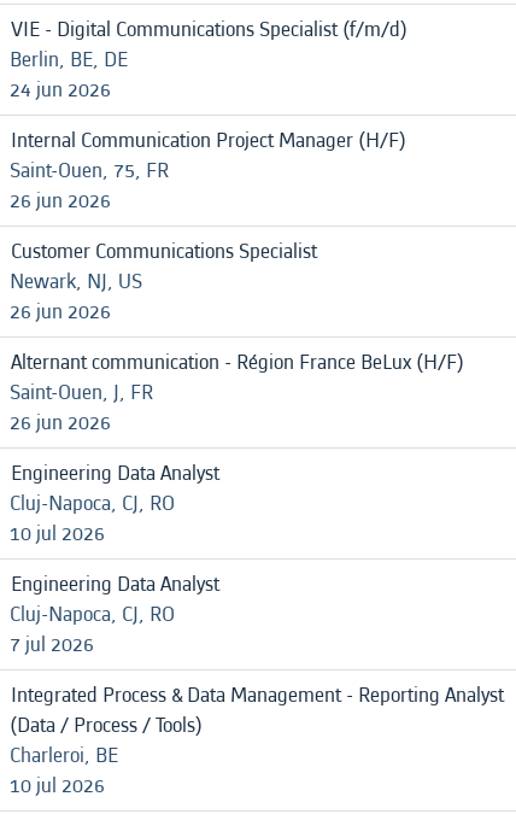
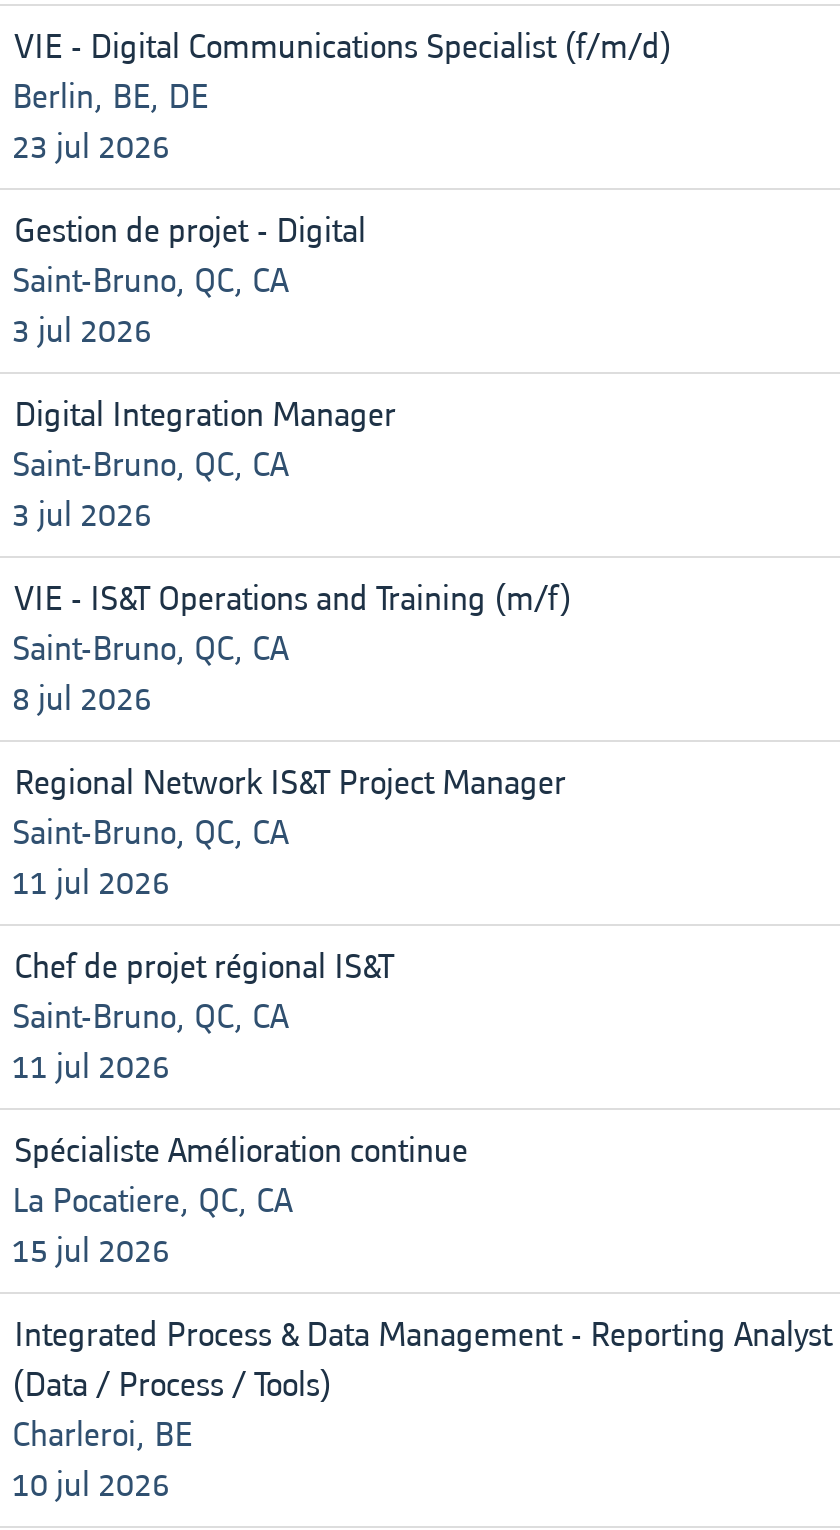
[10,75,464,660] 24 jun 2026 | Internal Communication Project Manager (H/F) | Saint-Ouen, 75, FR | 26 jun 2026 | Customer Communications Specialist | Newark, NJ, US | 26 jun 2026 | Alternant communication - Région France BeLux (H/F) | Saint-Ouen, J, FR | 26 jun 2026 | Engineering Data Analyst | Cluj-Napoca, CJ, RO | 10 jul 2026 | Engineering Data Analyst | Cluj-Napoca, CJ, RO | 7 jul 2026 -> [12,122,572,1276] 23 jul 2026 | Gestion de projet - Digital | Saint-Bruno, QC, CA | 3 jul 2026 | Digital Integration Manager | Saint-Bruno, QC, CA | 3 jul 2026 | VIE - IS&T Operations and Training (m/f) | Saint-Bruno, QC, CA | 8 jul 2026 | Regional Network IS&T Project Manager | Saint-Bruno, QC, CA | 11 jul 2026 | Chef de projet régional IS&T | Saint-Bruno, QC, CA | 11 jul 2026 | Spécialiste Amélioration continue | La Pocatiere, QC, CA | 15 jul 2026

